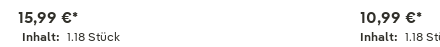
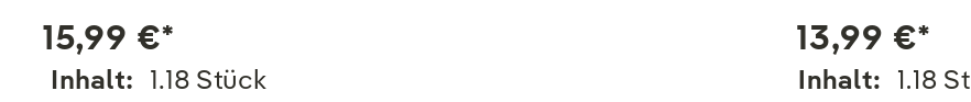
[360,7,422,28] 10,99 €* -> [796,15,930,61] 13,99 €*

